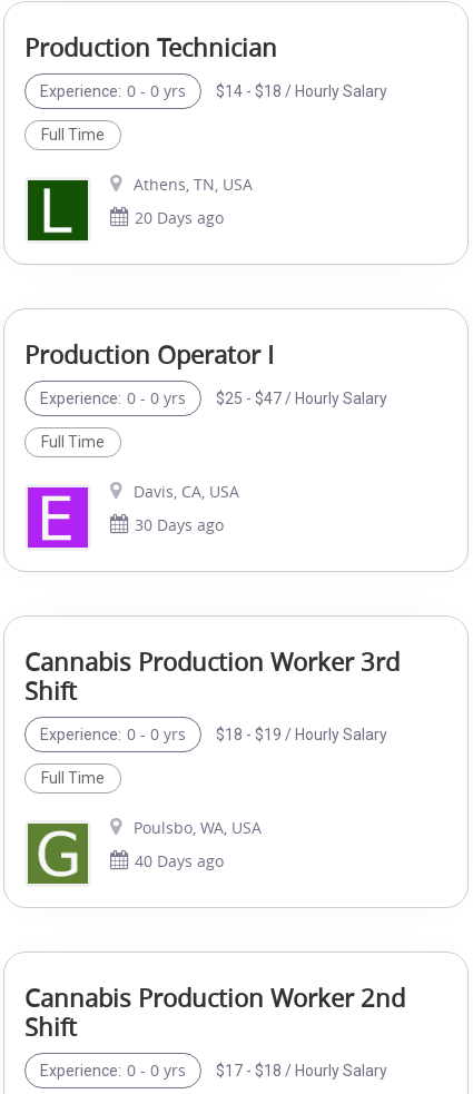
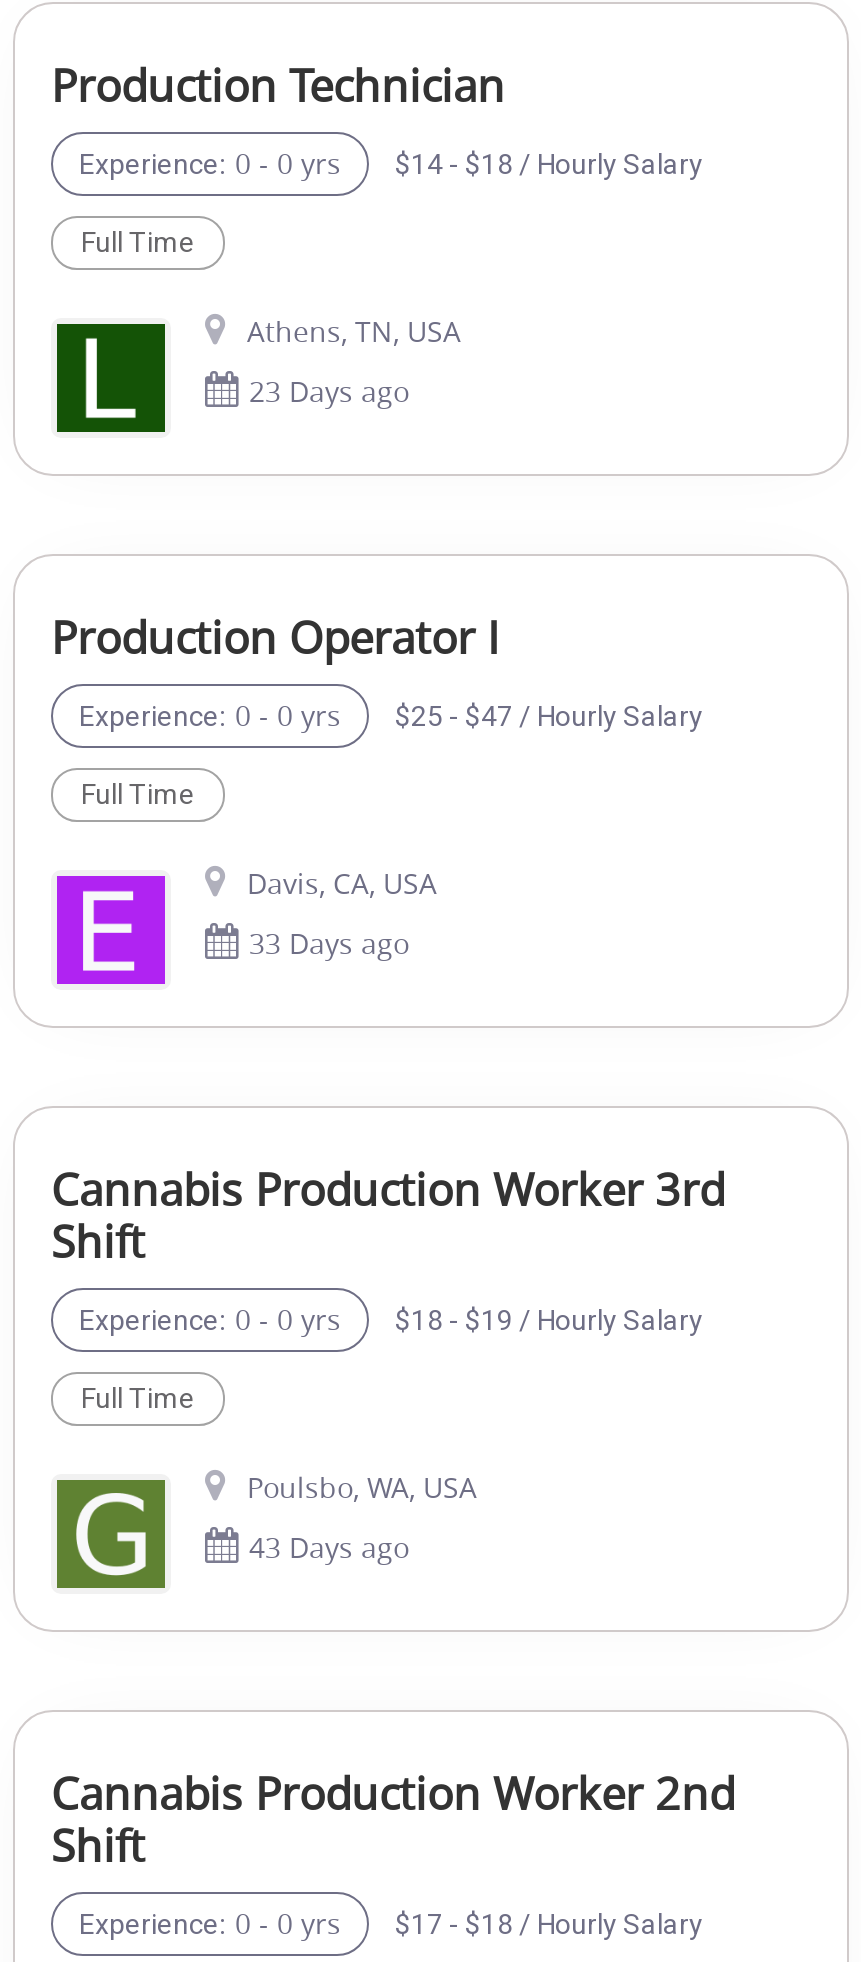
[135,207,224,228] 20 Days ago -> [249,372,409,410] 23 Days ago
[135,514,224,535] 30 Days ago -> [249,924,409,962] 33 Days ago
[135,850,224,871] 40 Days ago -> [249,1528,409,1566] 43 Days ago

